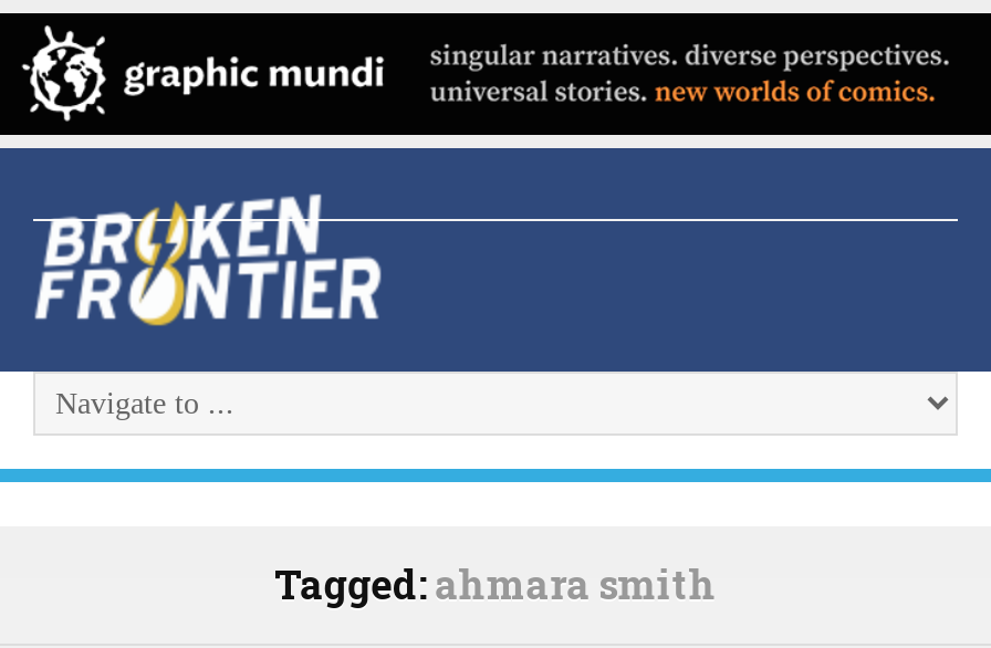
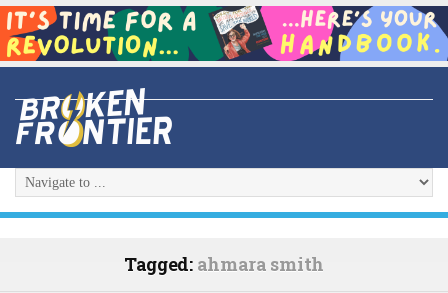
[7,11,984,137] [image] -> [3,5,445,62] [image]

